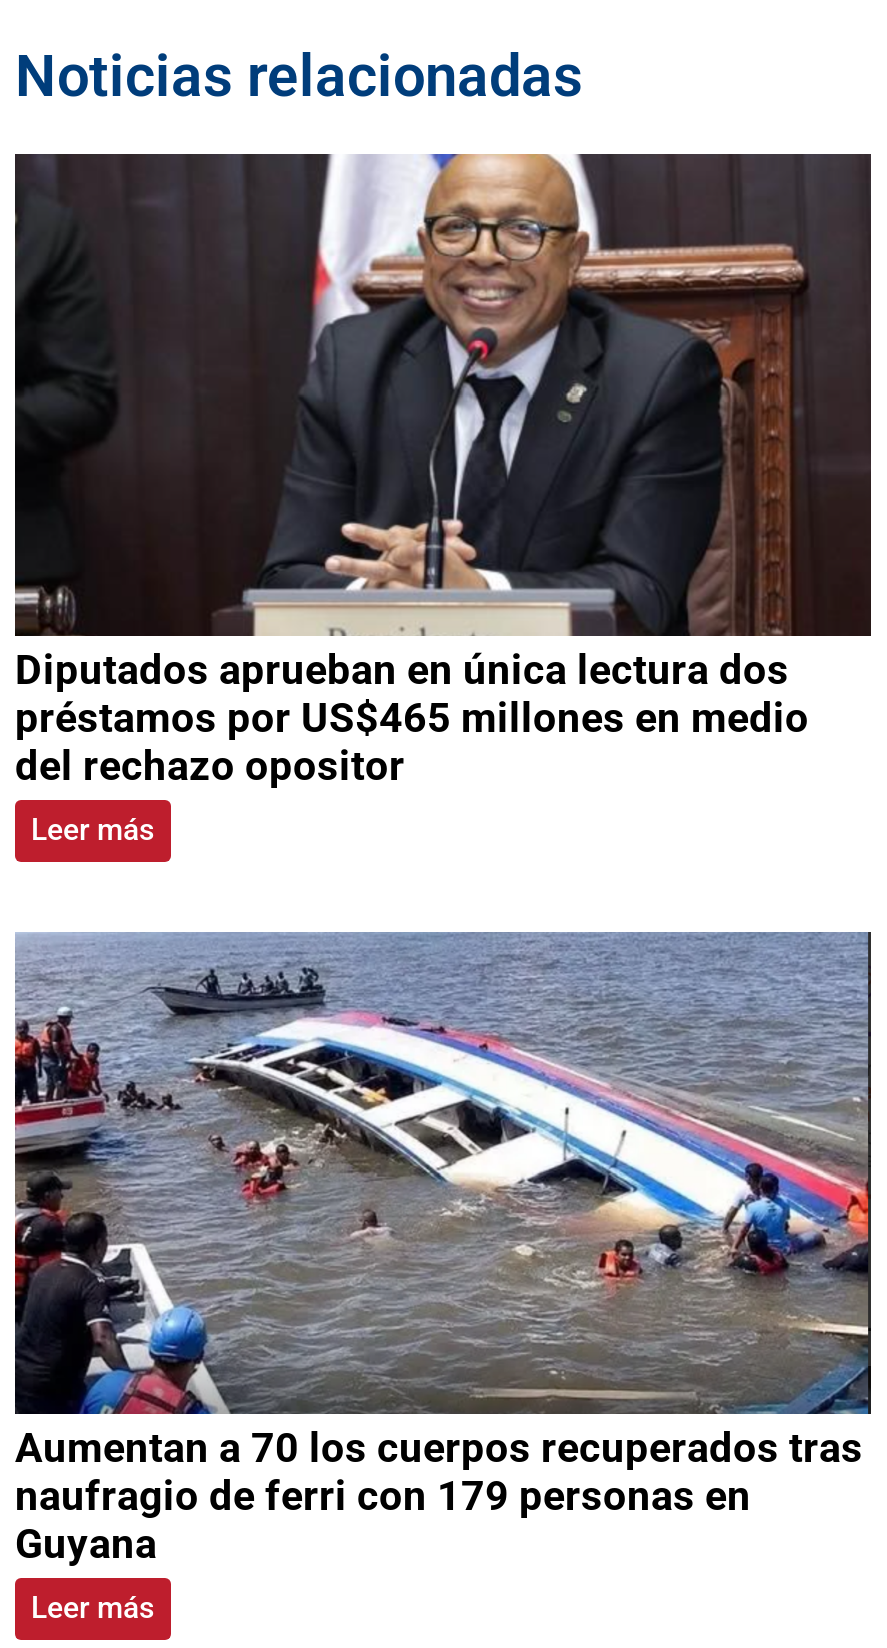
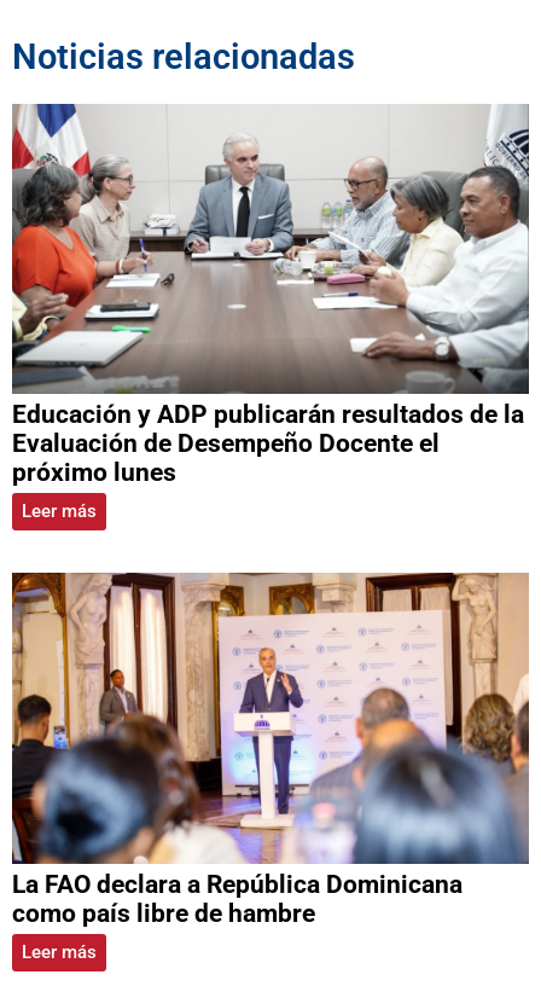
[13,152,873,791] [image] | Diputados aprueban en única lectura dos | préstamos por US$465 millones en medio | del rechazo opositor -> [11,103,529,487] [image] | Educación y ADP publicarán resultados de la | Evaluación de Desempeño Docente el | próximo lunes
[13,930,873,1568] [image] | Aumentan a 70 los cuerpos recuperados tras | naufragio de ferri con 179 personas en | Guyana -> [11,572,530,928] [image] | La FAO declara a República Dominicana | como país libre de hambre

